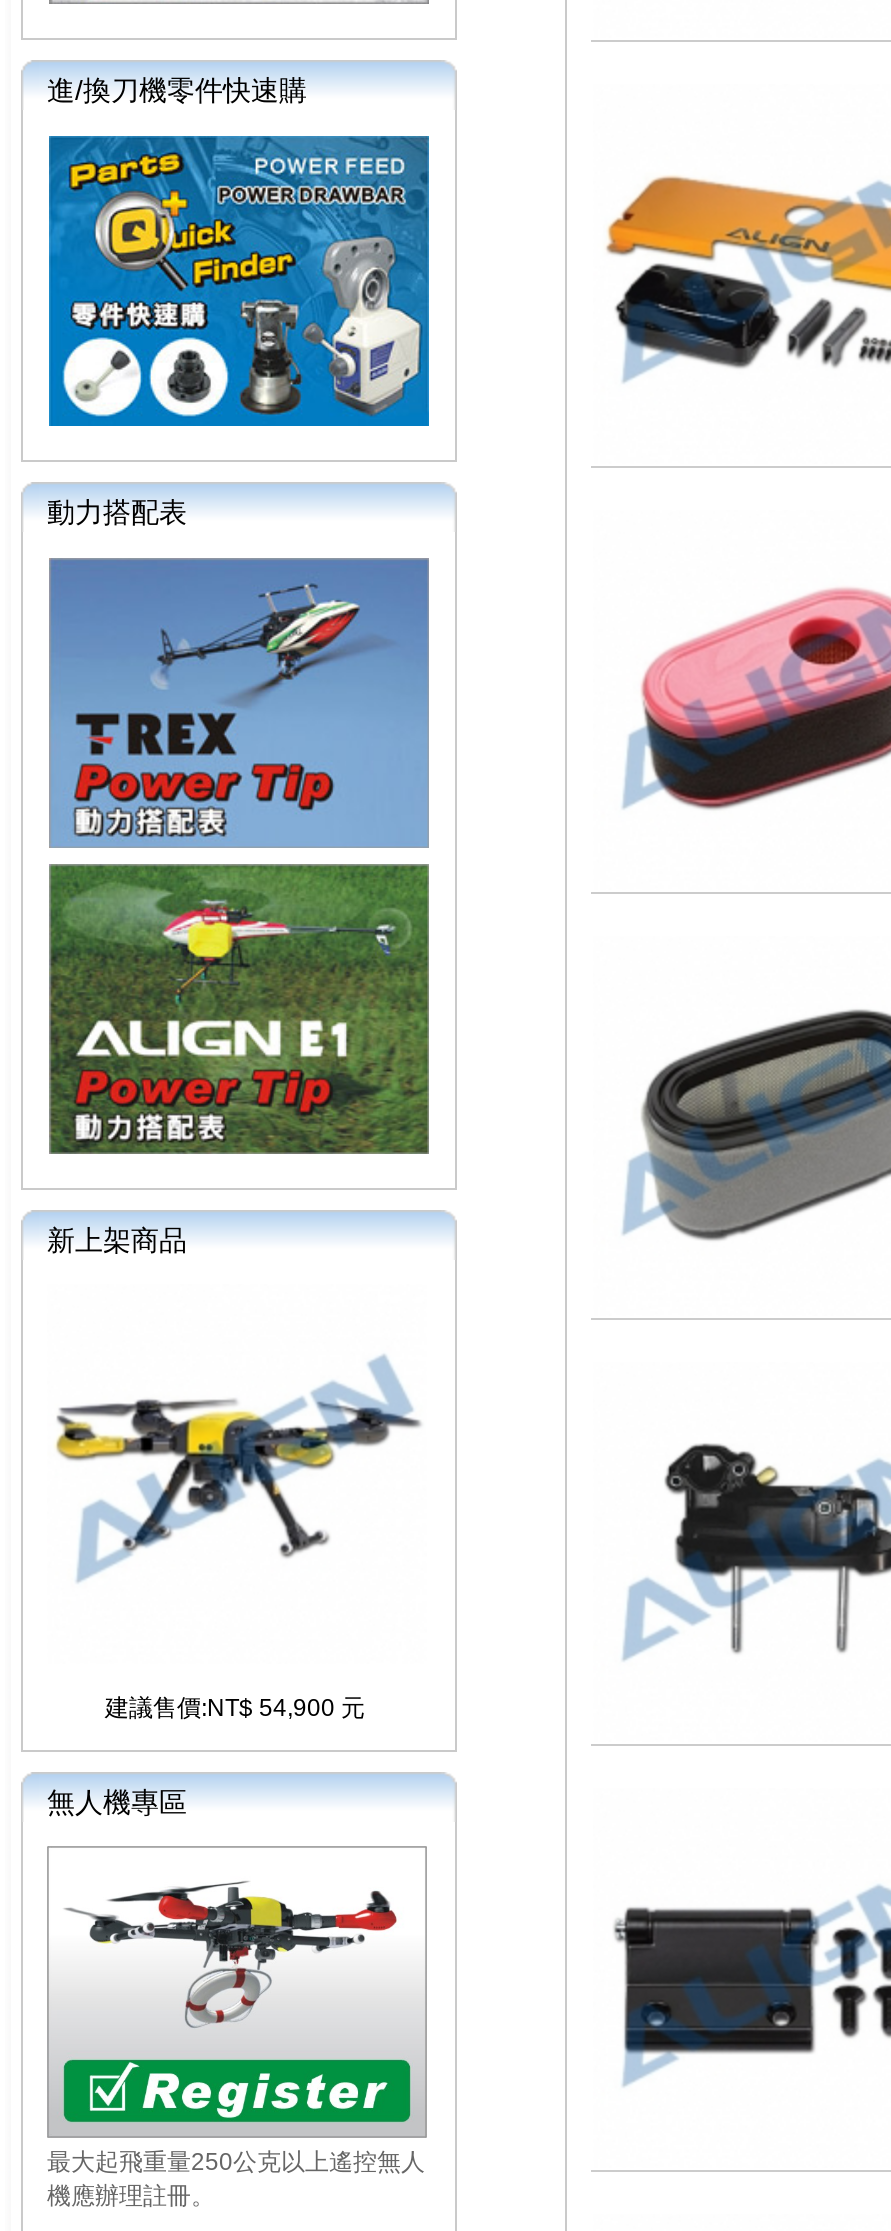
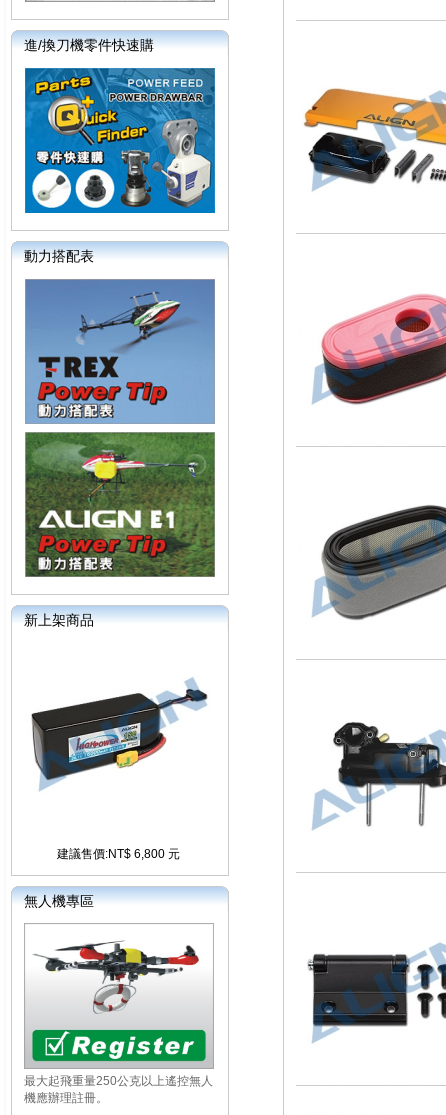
[55,1378,421,1560] [image] -> [29,688,210,781] [image]
[105,1694,365,1722] 建議售價:NT$ 54,900 元 -> [56,847,179,861] 建議售價:NT$ 6,800 元

